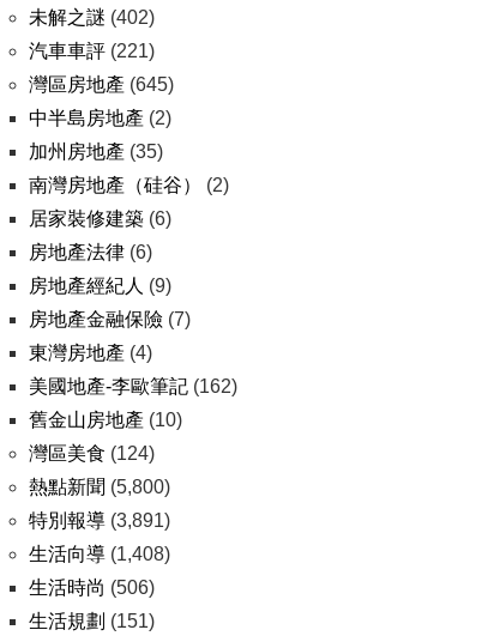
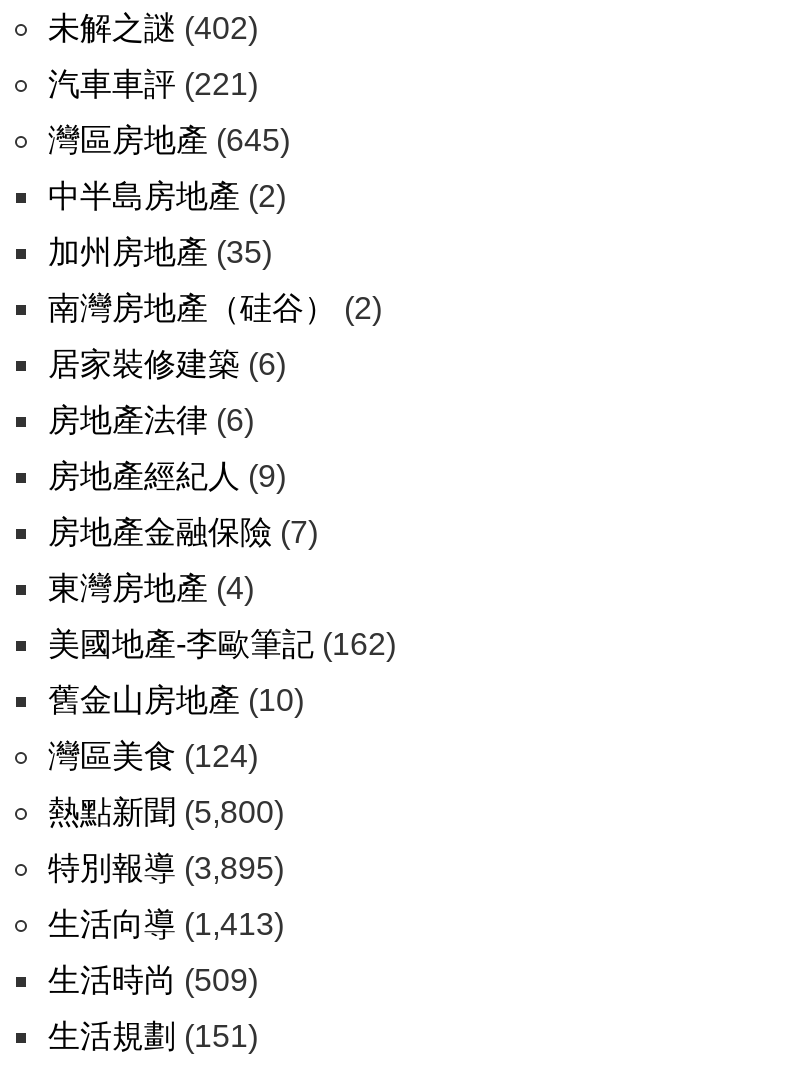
[29,510,170,531] 特別報導(3,891) -> [48,851,284,885] 特別報導(3,895)
[29,544,170,564] 生活向導(1,408) -> [48,907,284,941] 生活向導(1,413)
[29,577,155,598] 生活時尚(506) -> [48,963,258,997] 生活時尚(509)

